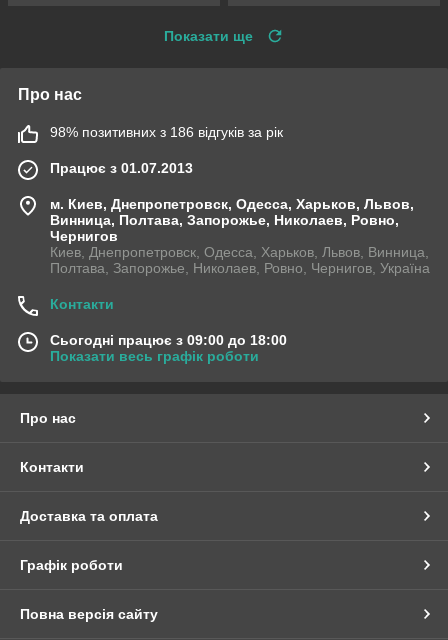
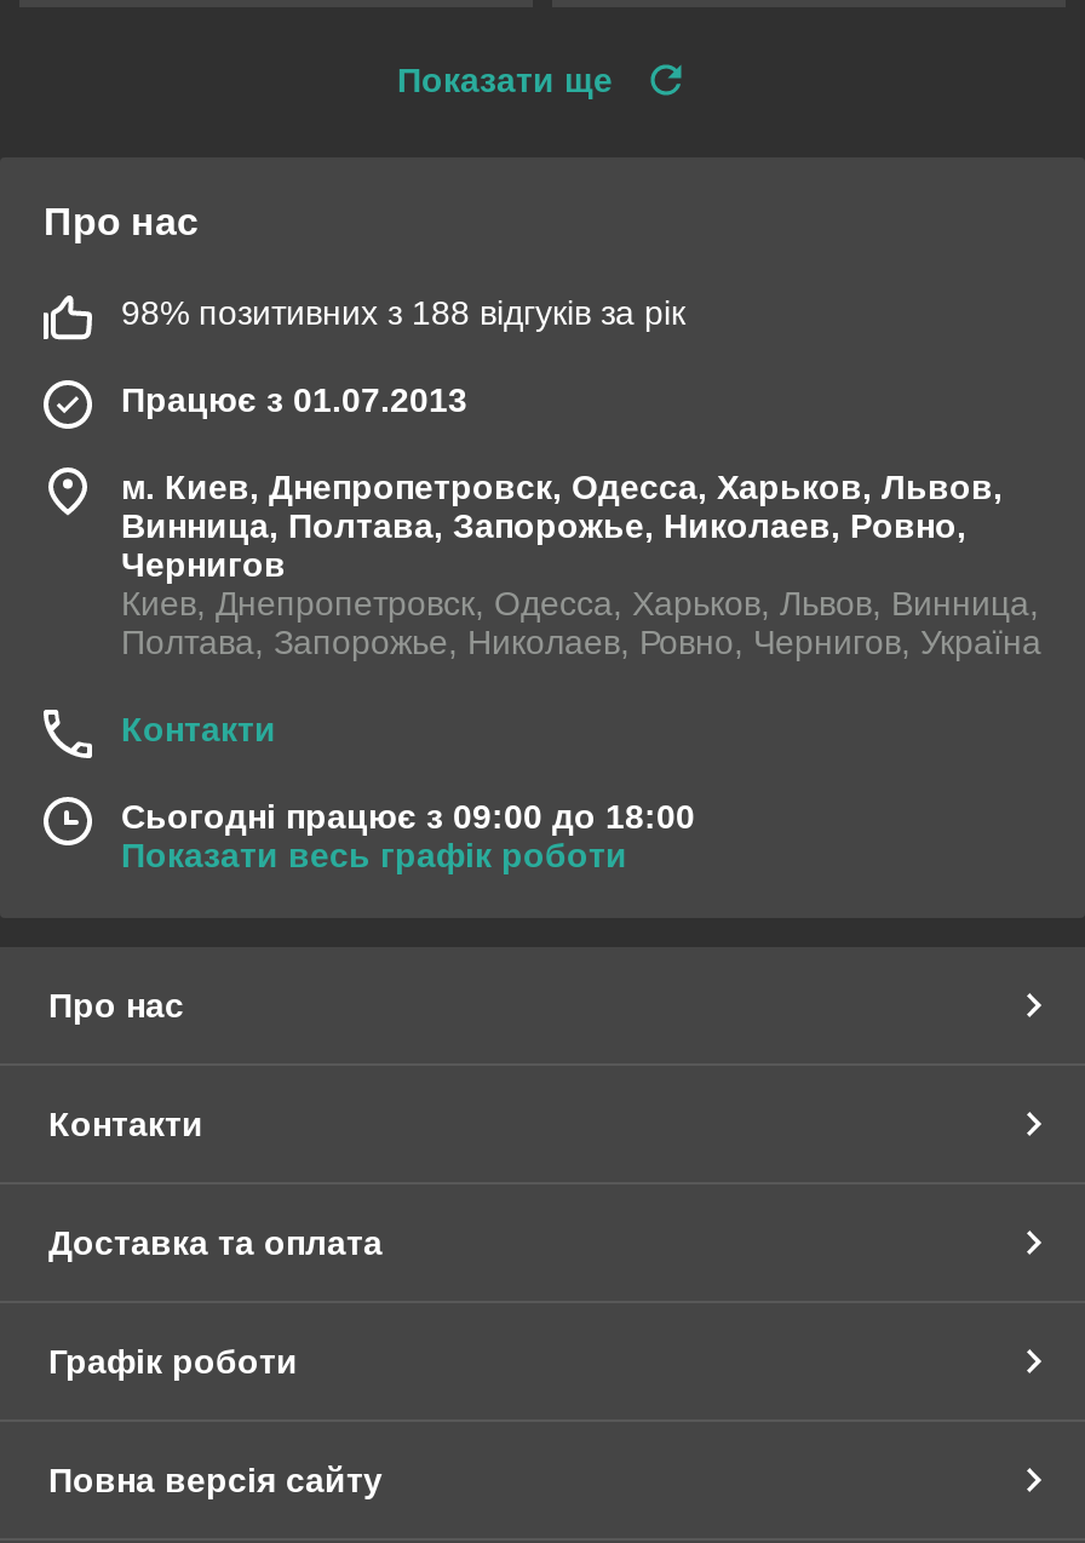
[50,123,283,139] 98% позитивних з 186 відгуків за рік -> [121,292,685,331] 98% позитивних з 188 відгуків за рік

